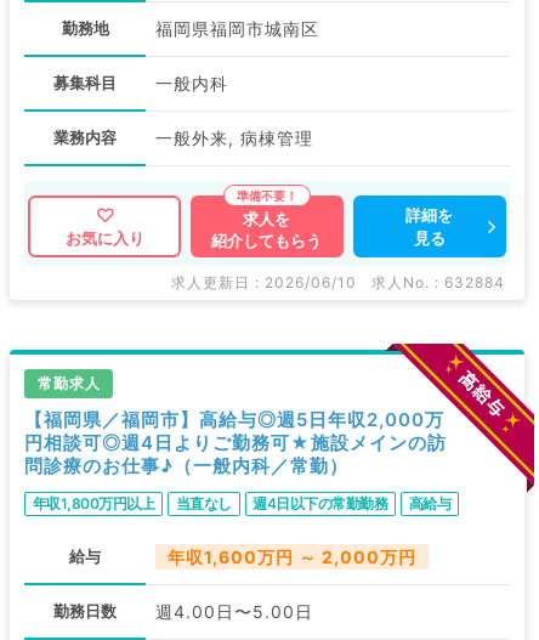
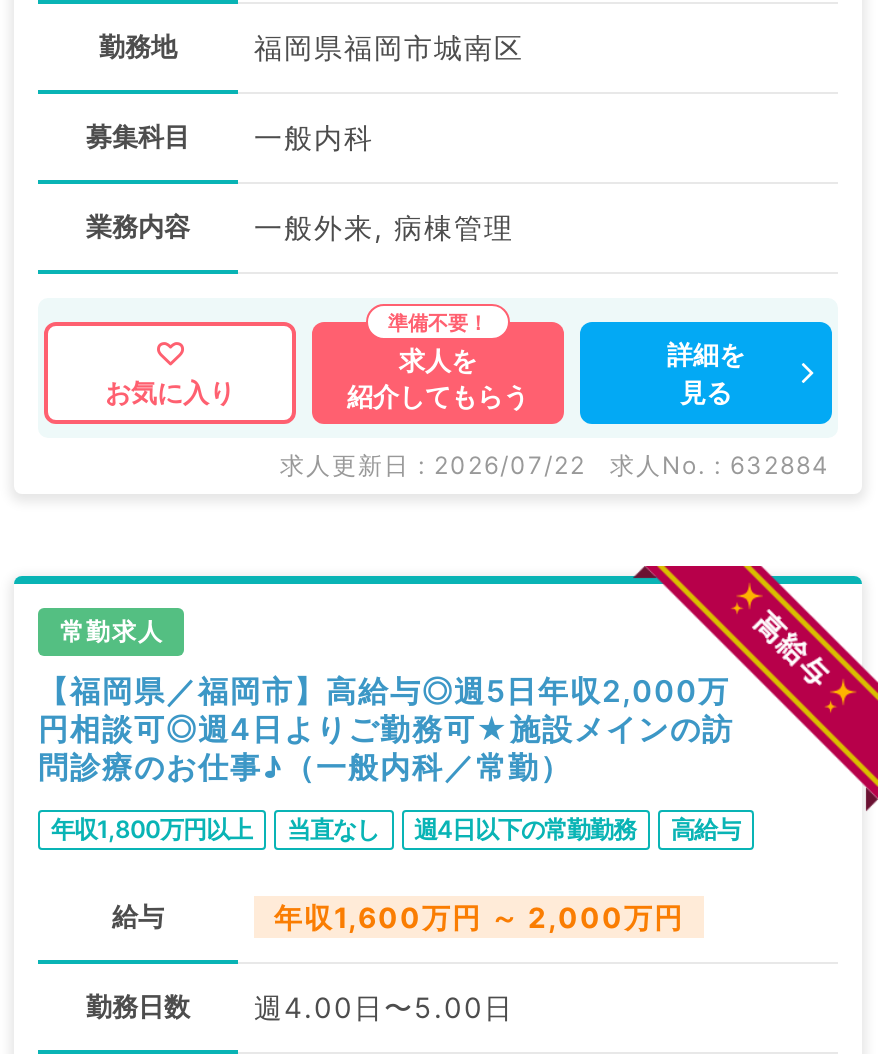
[171,273,505,291] 求人更新日 : 2026/06/10 求人No. : 632884 -> [280,450,830,480] 求人更新日 : 2026/07/22 求人No. : 632884

